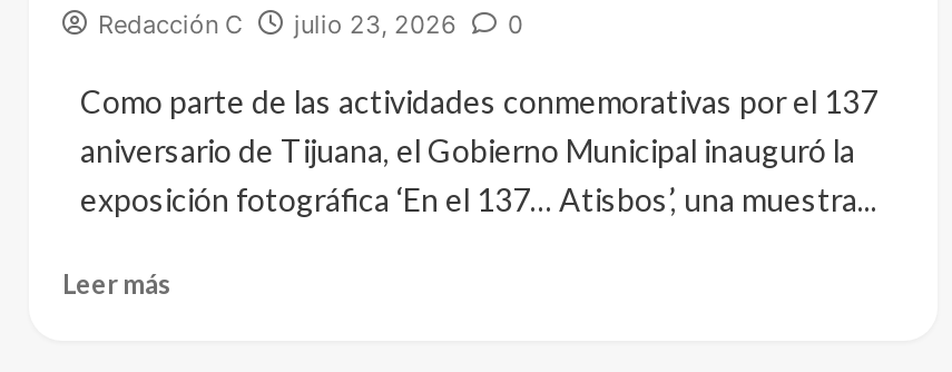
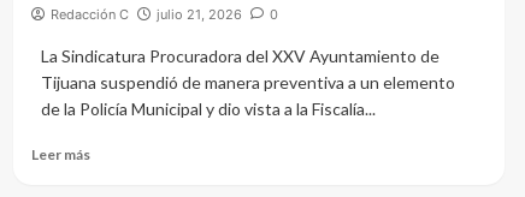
[98,9,523,41] Redacción C julio 23, 2026 0 -> [51,6,278,23] Redacción C julio 21, 2026 0
[80,83,877,219] Como parte de las actividades conmemorativas por el 137 | aniversario de Tijuana, el Gobierno Municipal inauguró la | exposición fotográfica ‘En el 137… Atisbos’, una muestra... -> [41,46,455,119] La Sindicatura Procuradora del XXV Ayuntamiento de | Tijuana suspendió de manera preventiva a un elemento | de la Policía Municipal y dio vista a la Fiscalía...

